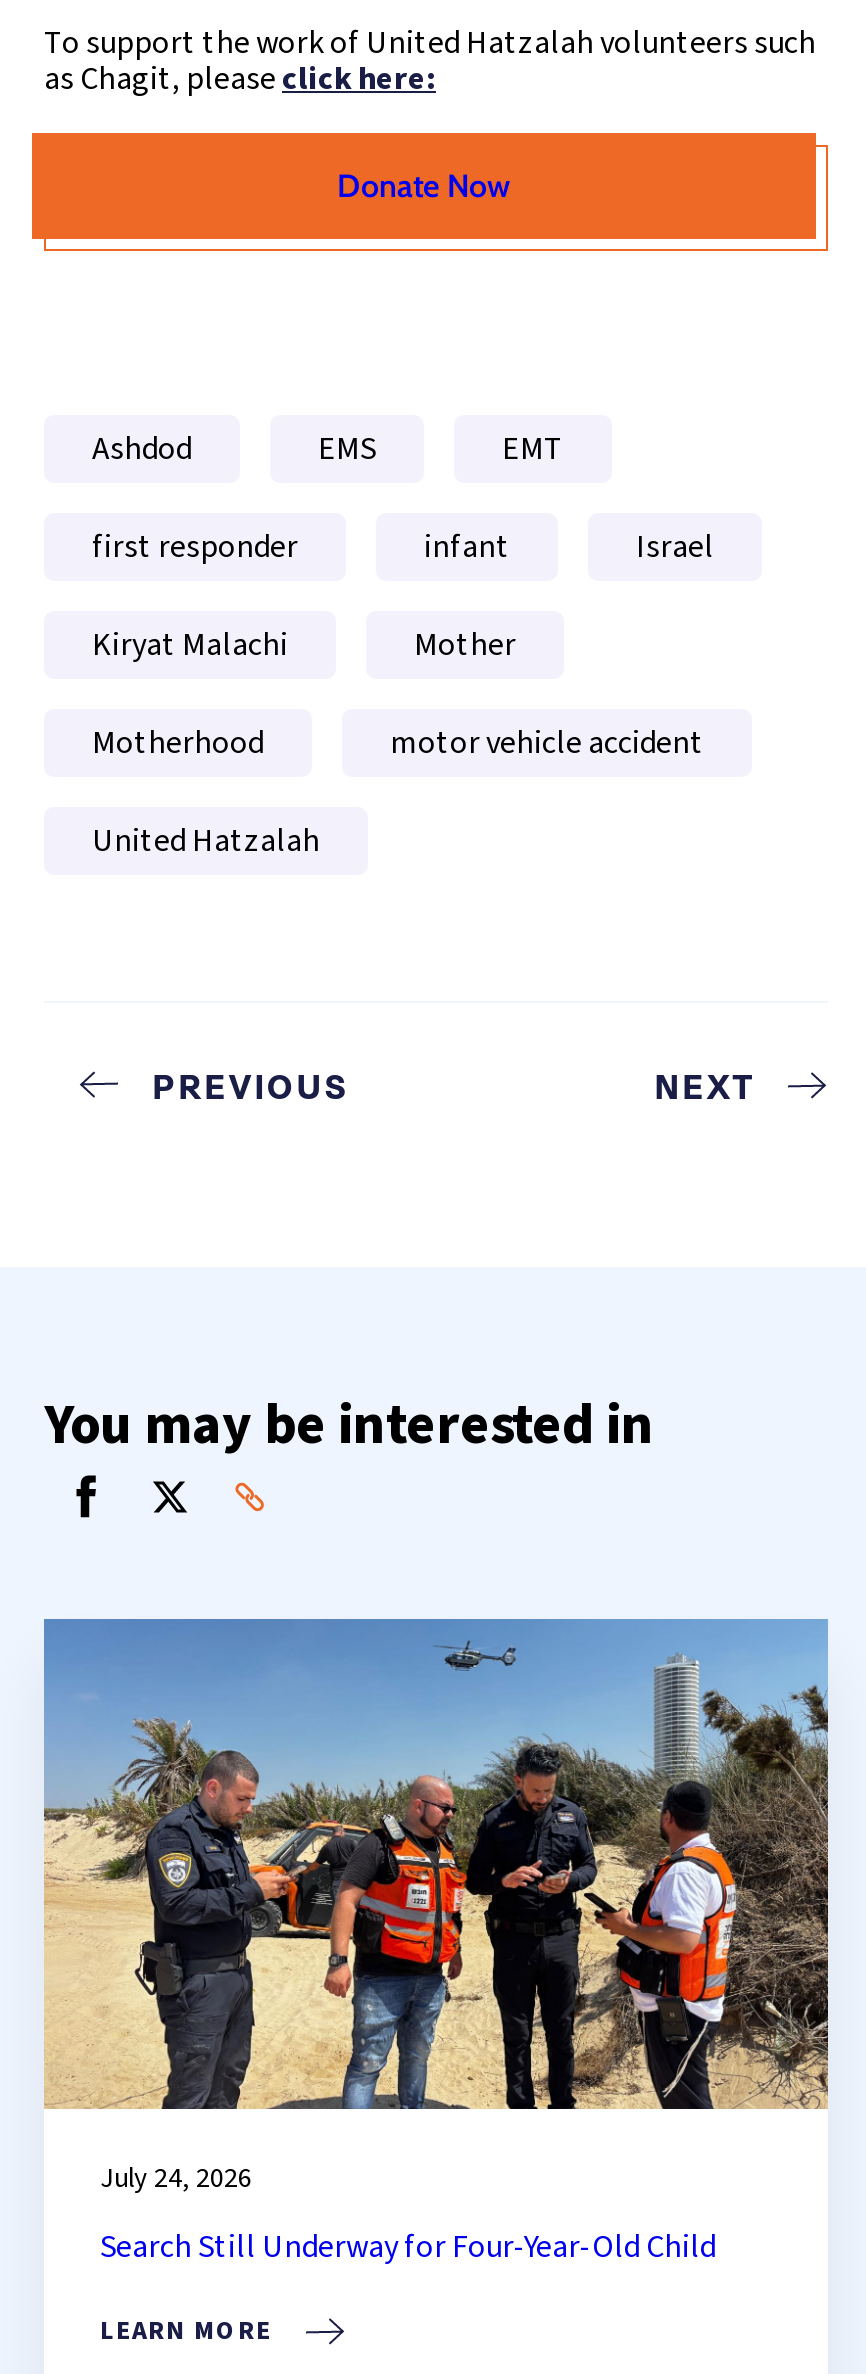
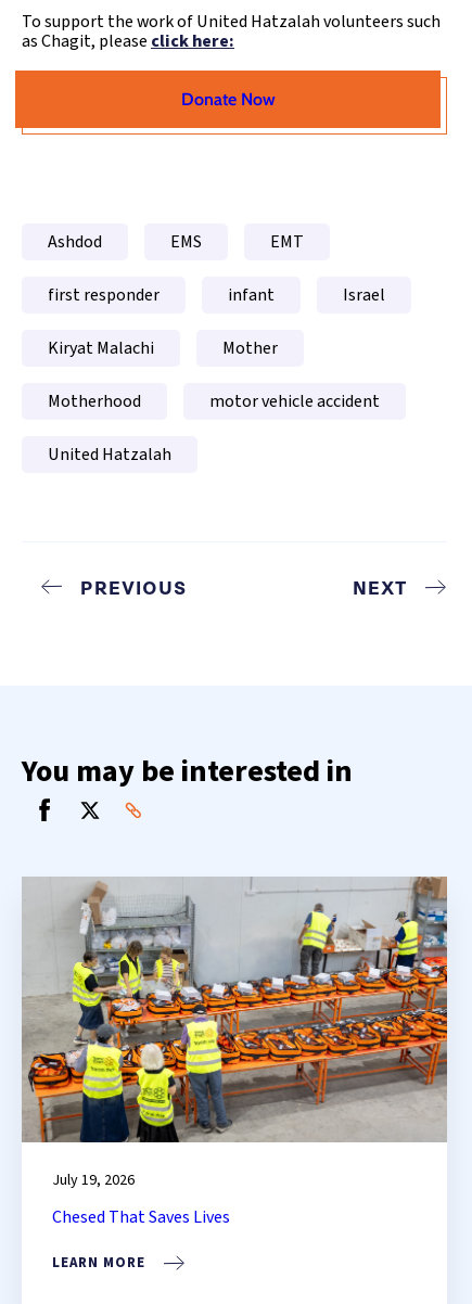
[44,1617,830,2199] [image] | July 24, 2026 -> [22,875,448,1191] [image] | July 19, 2026
[100,2225,716,2269] Search Still Underway for Four-Year-Old Child -> [52,1205,230,1229] Chesed That Saves Lives

